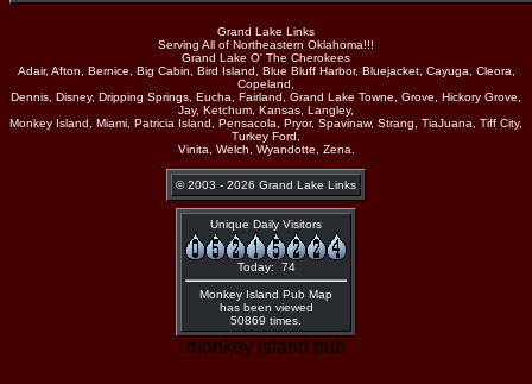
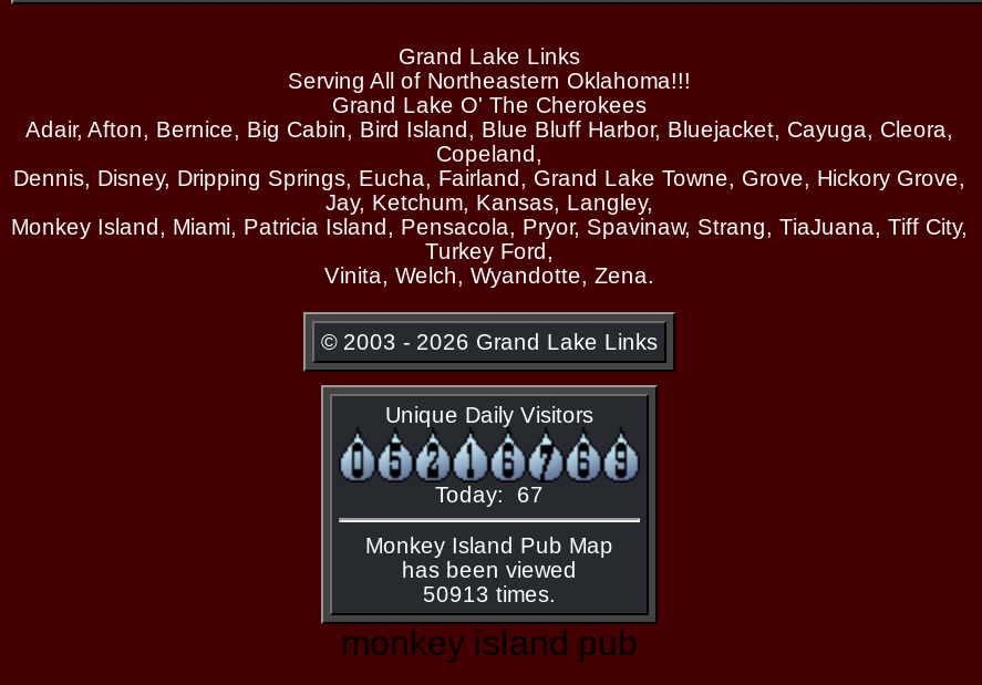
[237,260,295,273] Today: 74 -> [435,482,544,507] Today: 67
[230,314,302,327] 50869 times. -> [423,582,556,606] 50913 times.

